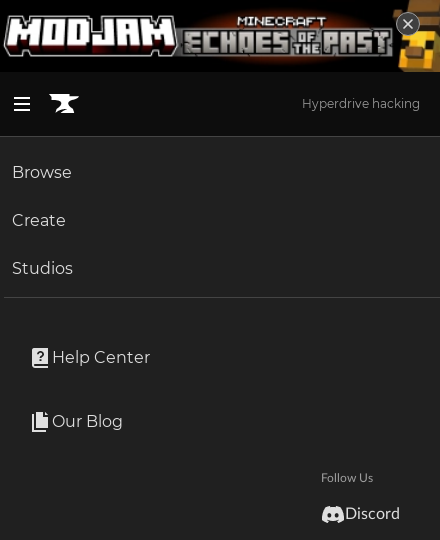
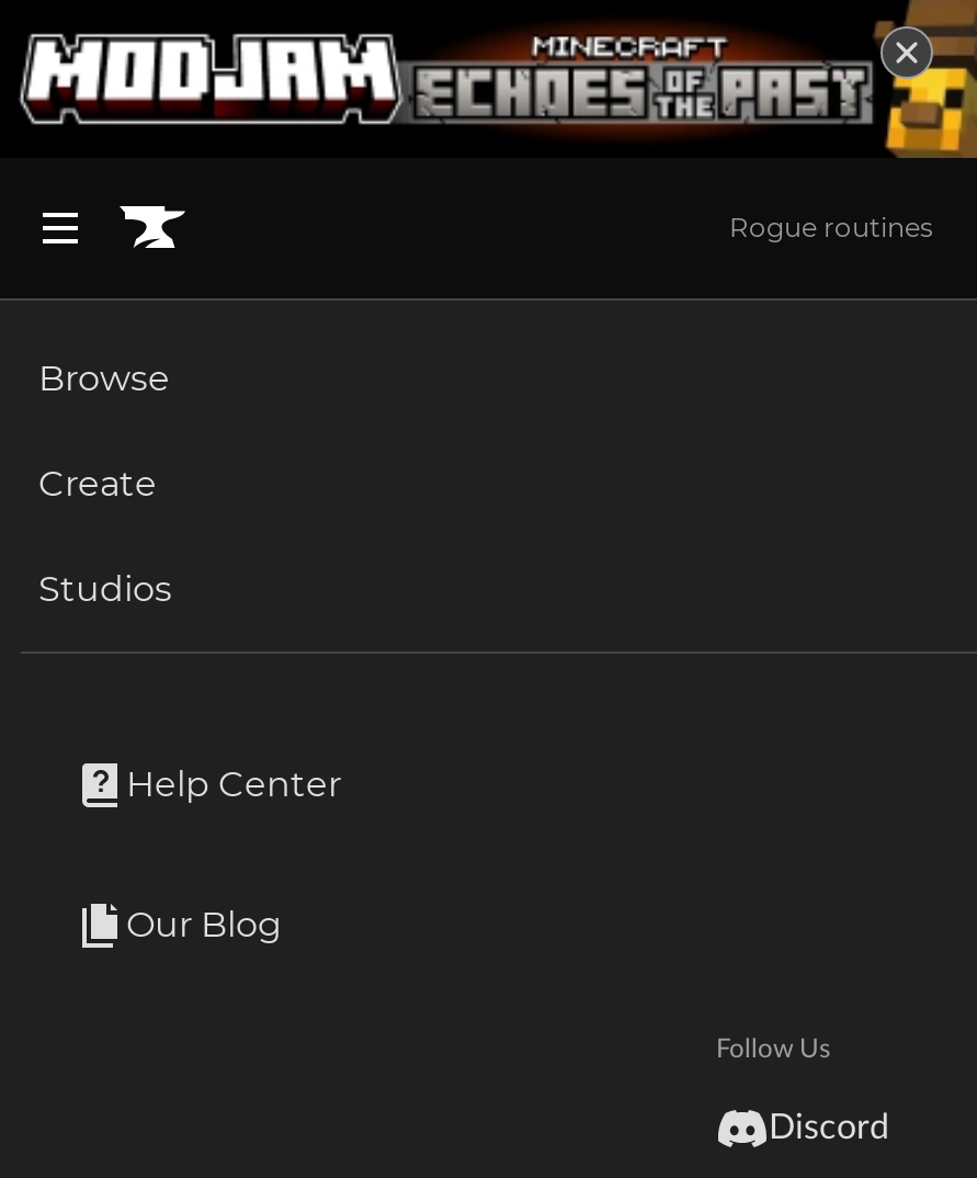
[302,96,420,111] Hyperdrive hacking -> [729,210,933,243] Rogue routines

